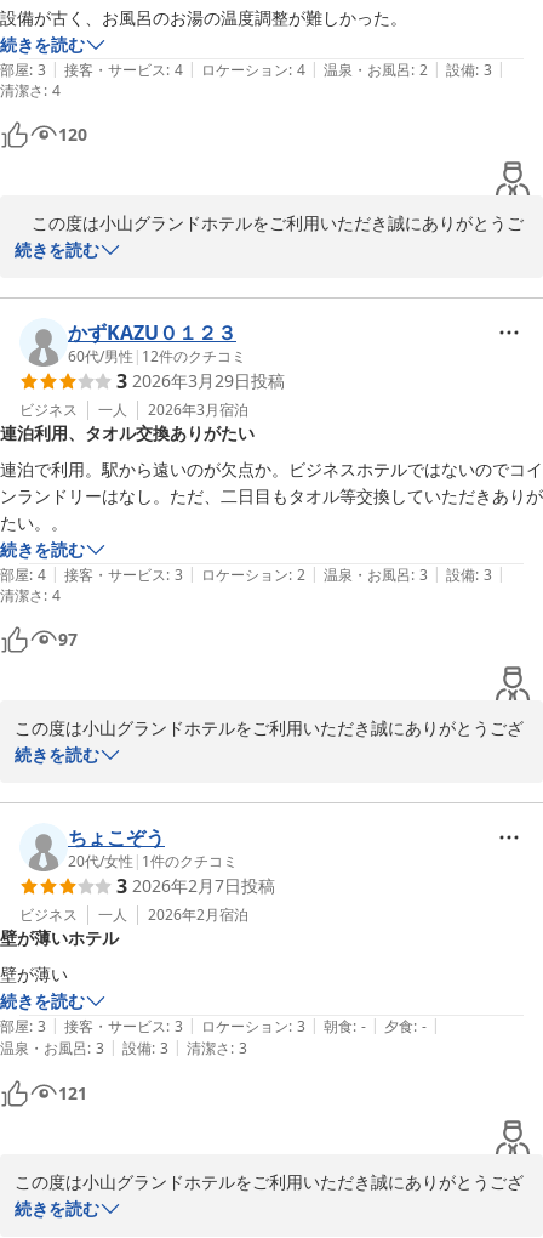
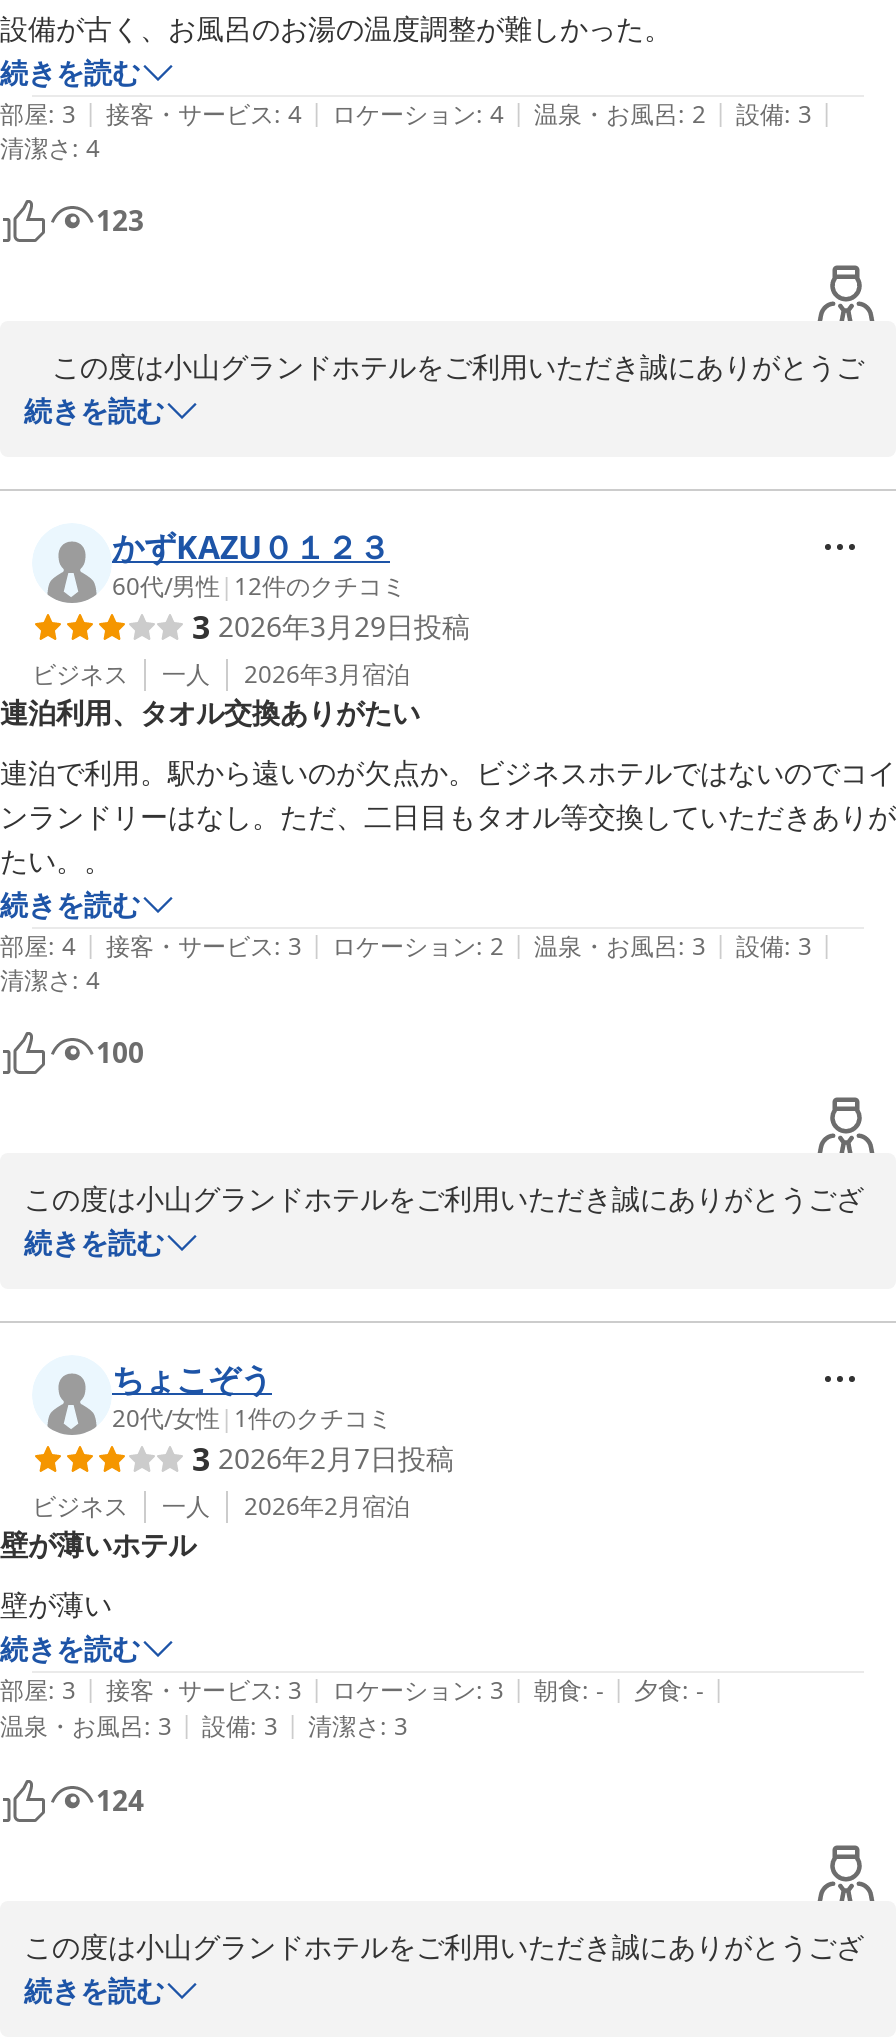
[58,123,87,146] 120 -> [96,201,144,239] 123
[58,627,78,651] 97 -> [96,1033,144,1071] 100
[58,1081,87,1104] 121 -> [96,1781,144,1819] 124

